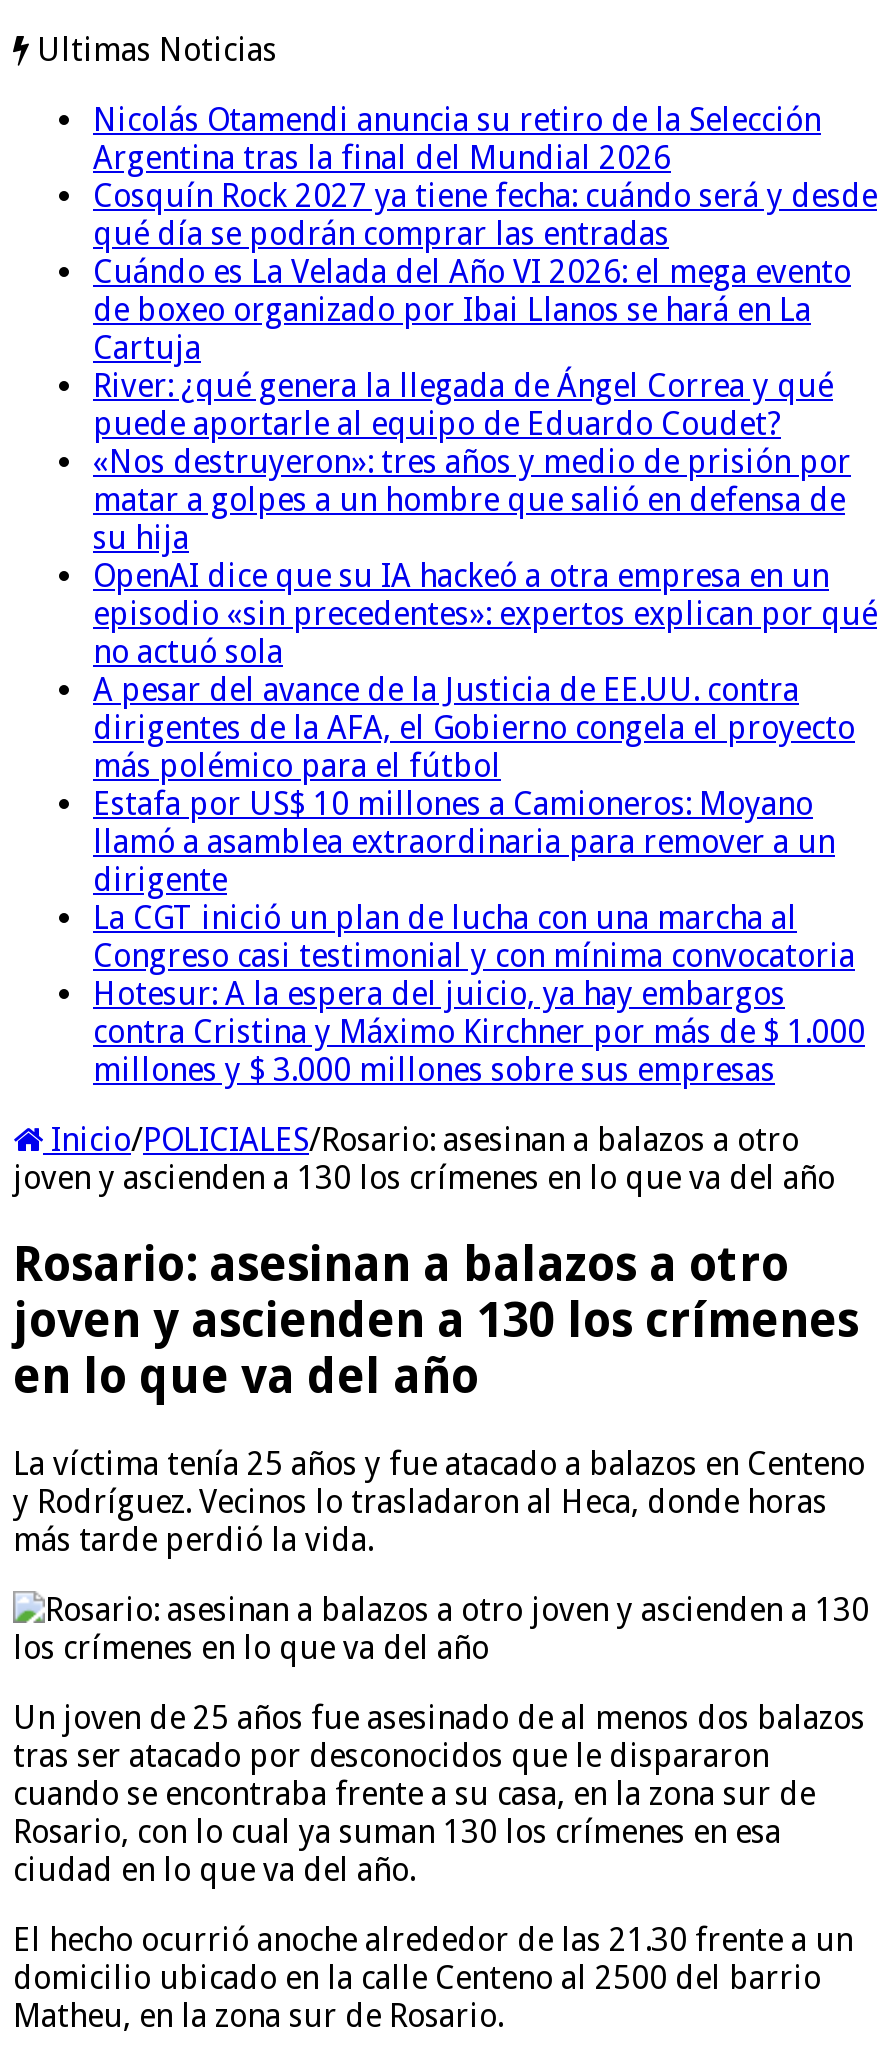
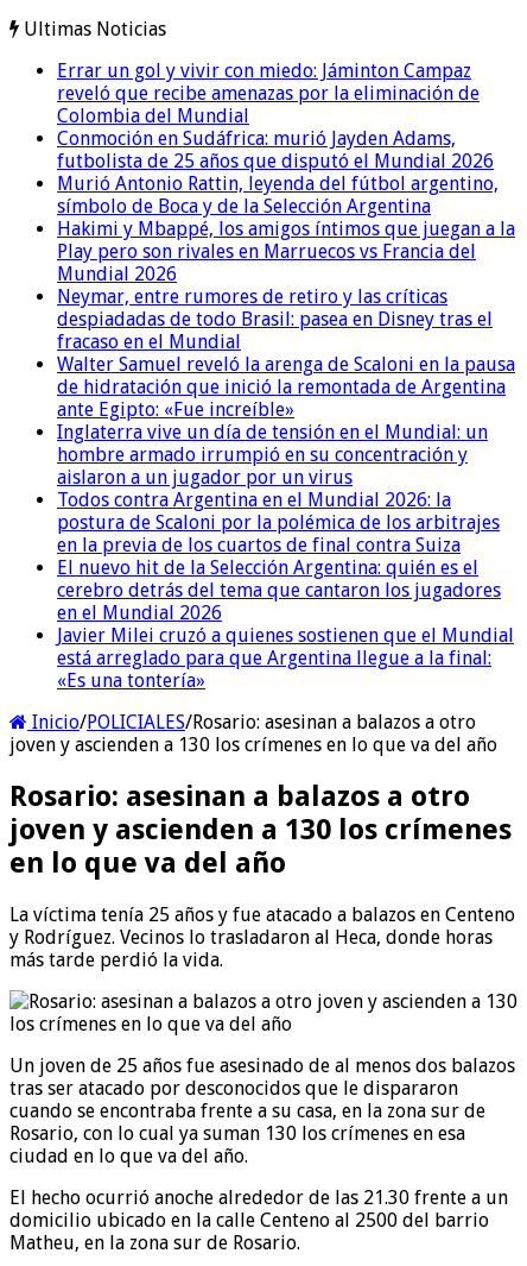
[93,101,877,1089] Nicolás Otamendi anuncia su retiro de la Selección | Argentina tras la final del Mundial 2026 | Cosquín Rock 2027 ya tiene fecha: cuándo será y desde | qué día se podrán comprar las entradas | Cuándo es La Velada del Año VI 2026: el mega evento | de boxeo organizado por Ibai Llanos se hará en La | Cartuja | River: ¿qué genera la llegada de Ángel Correa y qué | puede aportarle al equipo de Eduardo Coudet? | «Nos destruyeron»: tres años y medio de prisión por | matar a golpes a un hombre que salió en defensa de | su hija | OpenAI dice que su IA hackeó a otra empresa en un | episodio «sin precedentes»: expertos explican por qué | no actuó sola | A pesar del avance de la Justicia de EE.UU. contra | dirigentes de la AFA, el Gobierno congela el proyecto | más polémico para el fútbol | Estafa por US$ 10 millones a Camioneros: Moyano | llamó a asamblea extraordinaria para remover a un | dirigente | La CGT inició un plan de lucha con una marcha al | Congreso casi testimonial y con mínima convocatoria | Hotesur: A la espera del juicio, ya hay embargos | contra Cristina y Máximo Kirchner por más de $ 1.000 | millones y $ 3.000 millones sobre sus empresas -> [57,59,515,692] Errar un gol y vivir con miedo: Jáminton Campaz | reveló que recibe amenazas por la eliminación de | Colombia del Mundial | Conmoción en Sudáfrica: murió Jayden Adams, | futbolista de 25 años que disputó el Mundial 2026 | Murió Antonio Rattin, leyenda del fútbol argentino, | símbolo de Boca y de la Selección Argentina | Hakimi y Mbappé, los amigos íntimos que juegan a la | Play pero son rivales en Marruecos vs Francia del | Mundial 2026 | Neymar, entre rumores de retiro y las críticas | despiadadas de todo Brasil: pasea en Disney tras el | fracaso en el Mundial | Walter Samuel reveló la arenga de Scaloni en la pausa | de hidratación que inició la remontada de Argentina | ante Egipto: «Fue increíble» | Inglaterra vive un día de tensión en el Mundial: un | hombre armado irrumpió en su concentración y | aislaron a un jugador por un virus | Todos contra Argentina en el Mundial 2026: la | postura de Scaloni por la polémica de los arbitrajes | en la previa de los cuartos de final contra Suiza | El nuevo hit de la Selección Argentina: quién es el | cerebro detrás del tema que cantaron los jugadores | en el Mundial 2026 | Javier Milei cruzó a quienes sostienen que el Mundial | está arreglado para que Argentina llegue a la final: | «Es una tontería»

